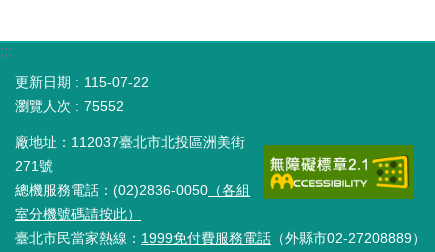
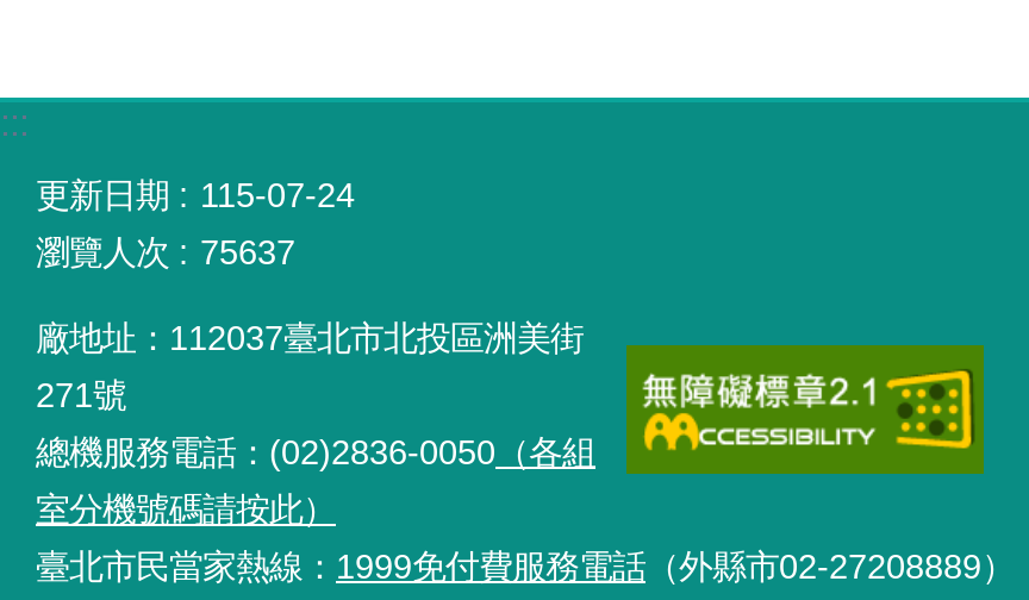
[15,74,149,90] 更新日期 115-07-22 -> [36,176,355,214] 更新日期 115-07-24
[84,98,124,114] 75552 -> [200,233,295,271] 75637

